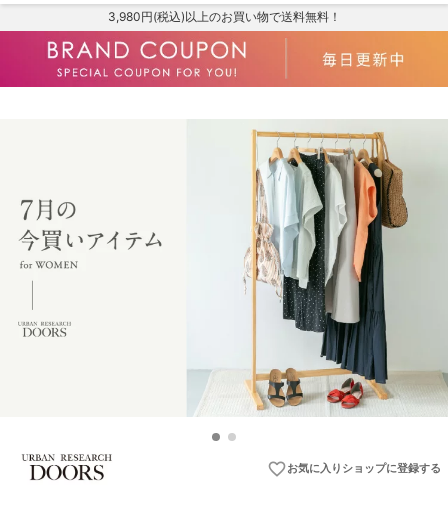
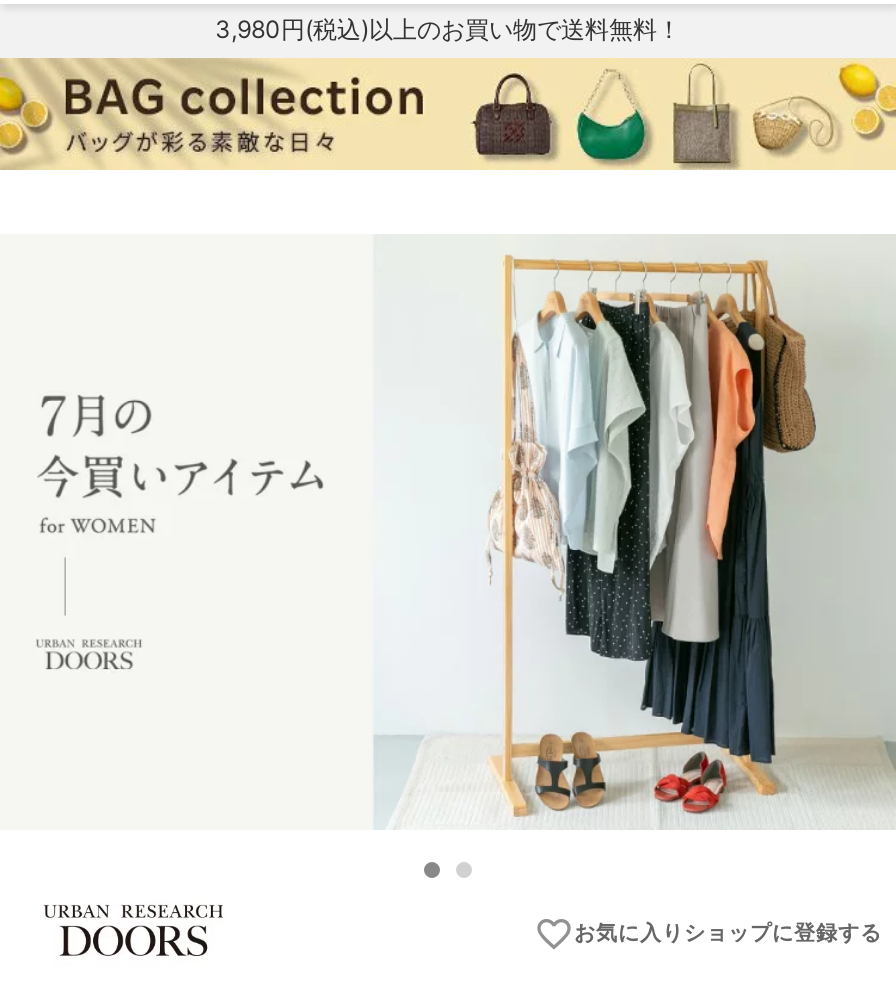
[3,30,445,88] [image] -> [6,58,890,170] [image]

